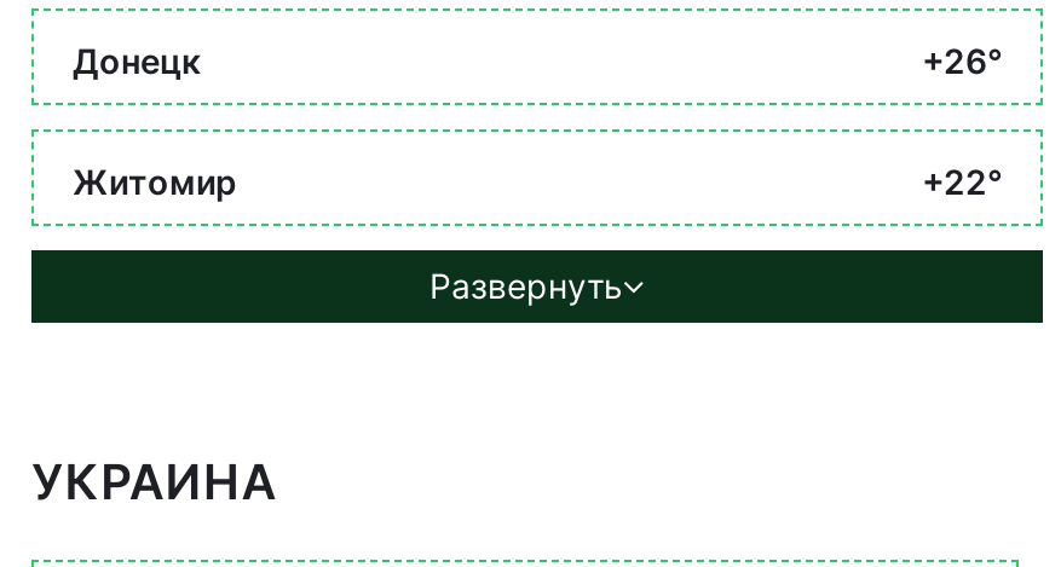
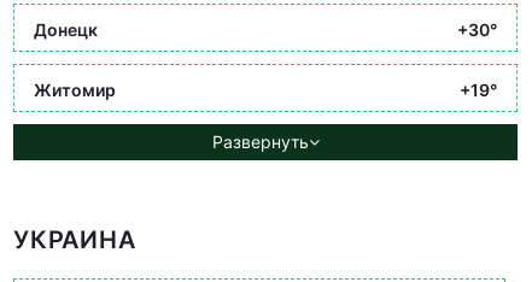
[922,39,1002,80] +26° -> [457,19,497,39] +30°
[922,160,1002,201] +22° -> [460,79,497,99] +19°

